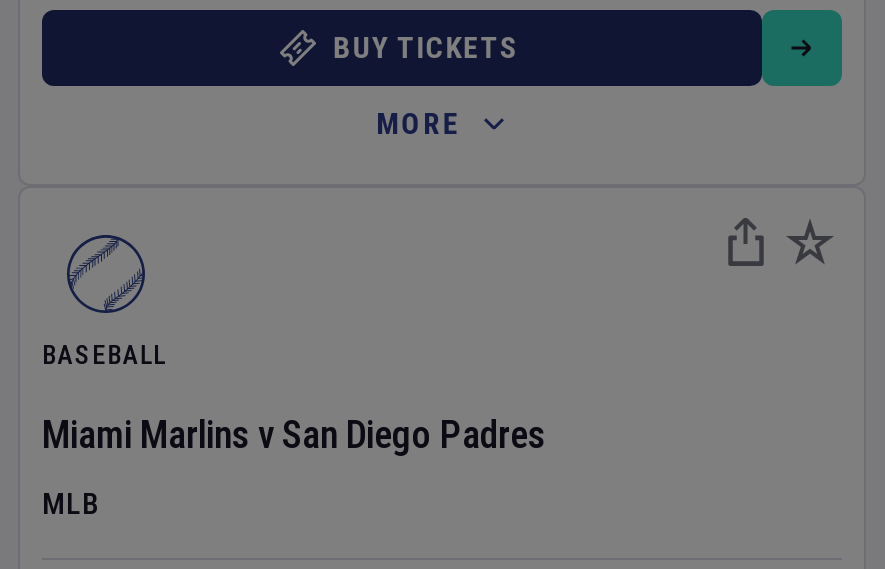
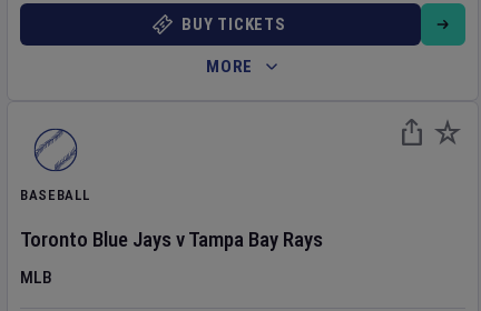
[42,412,546,458] Miami Marlins v San Diego Padres -> [20,227,323,252] Toronto Blue Jays v Tampa Bay Rays

